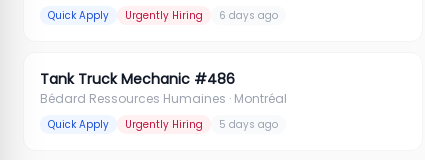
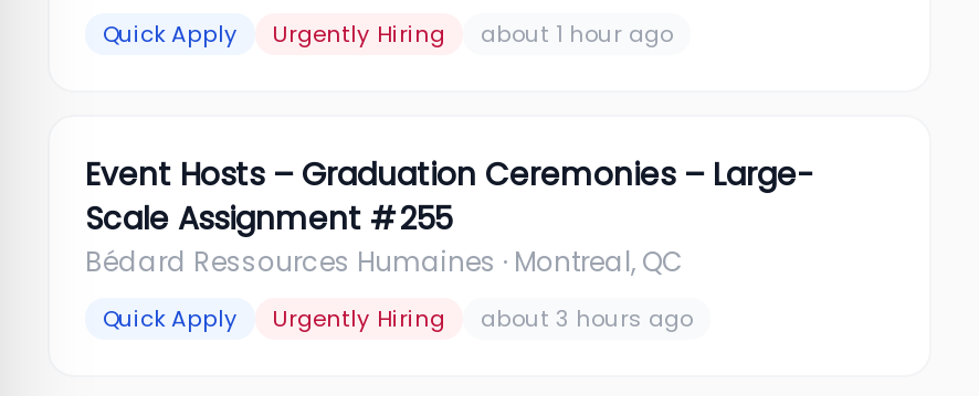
[219,8,278,23] 6 days ago -> [481,18,673,51] about 1 hour ago
[40,69,287,107] Tank Truck Mechanic #486 | Bédard Ressources Humaines · Montréal -> [85,152,814,280] Event Hosts – Graduation Ceremonies – Large- | Scale Assignment #255 | Bédard Ressources Humaines · Montreal, QC
[219,117,278,132] 5 days ago -> [481,302,693,335] about 3 hours ago

